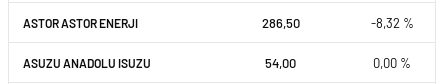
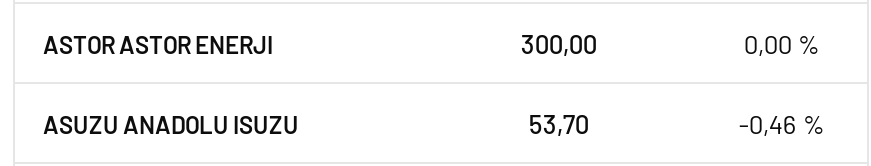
[262,14,300,30] 286,50 -> [521,27,597,59] 300,00
[371,14,414,30] -8,32 % -> [744,27,820,59] 0,00 %
[265,54,296,70] 54,00 -> [529,107,589,139] 53,70
[373,54,411,70] 0,00 % -> [739,107,825,139] -0,46 %

